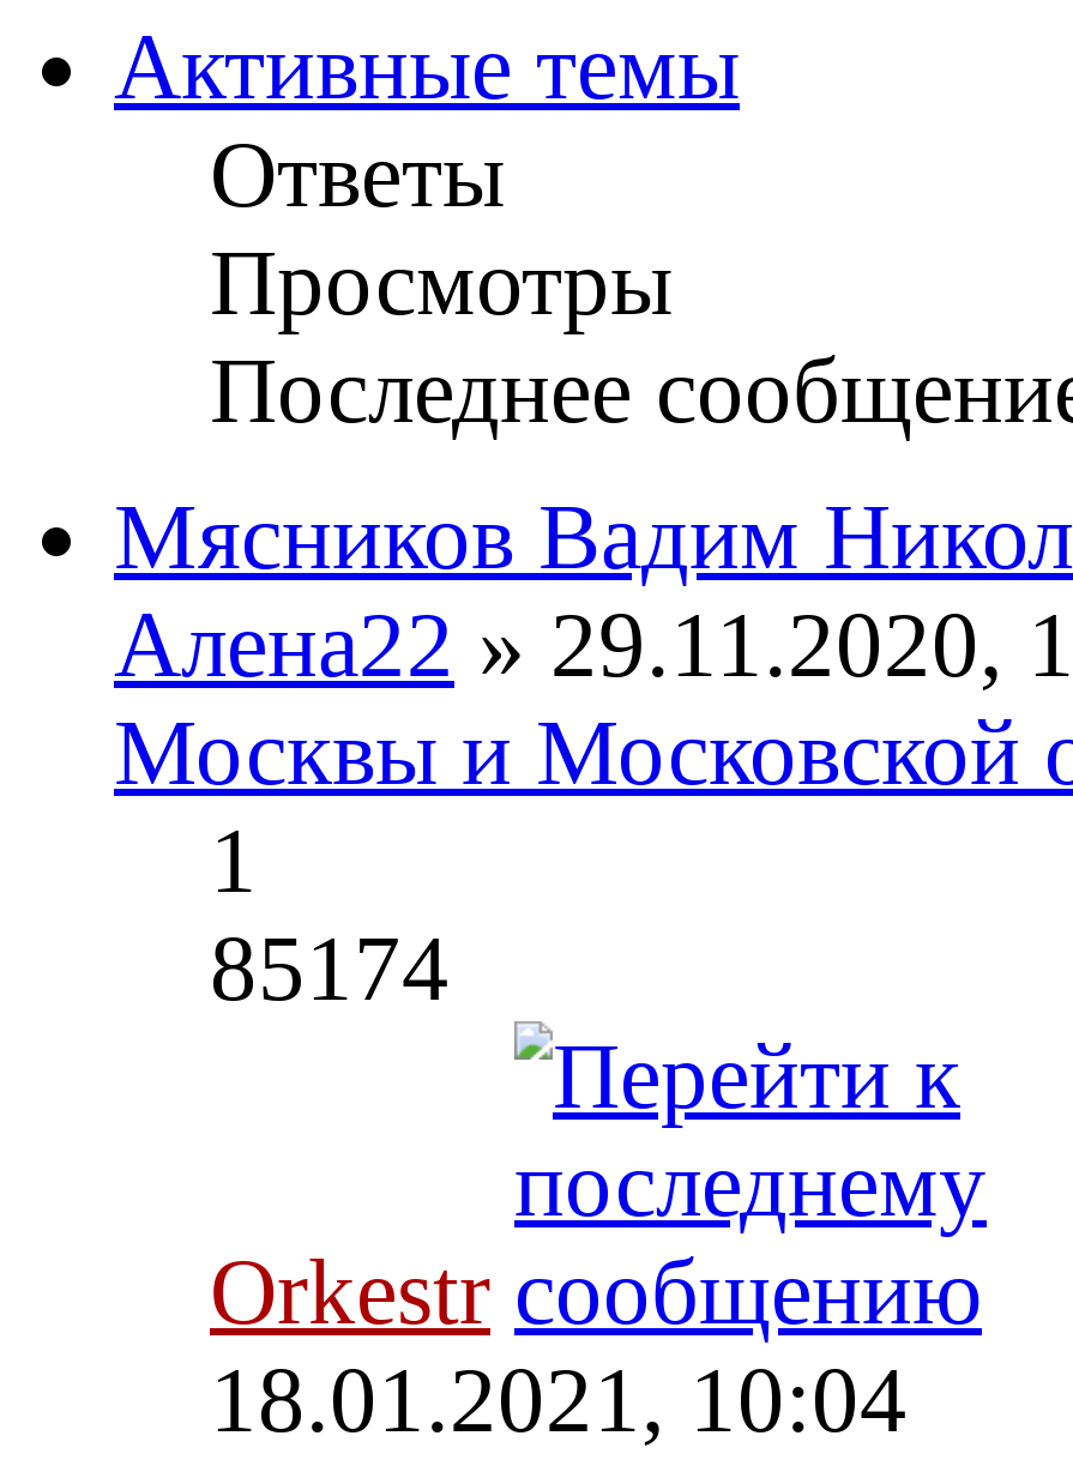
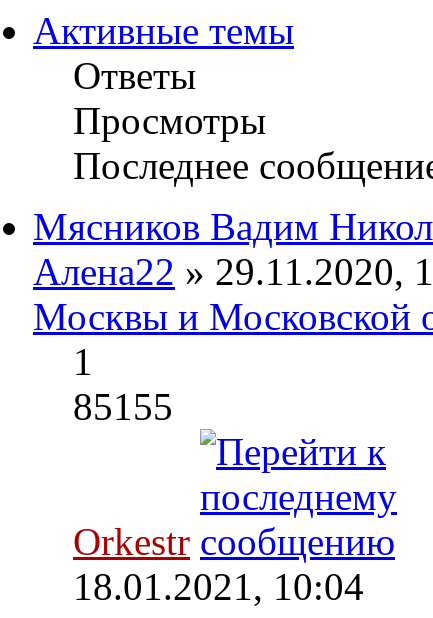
[210,917,450,1020] 85174 -> [73,385,173,428] 85155

